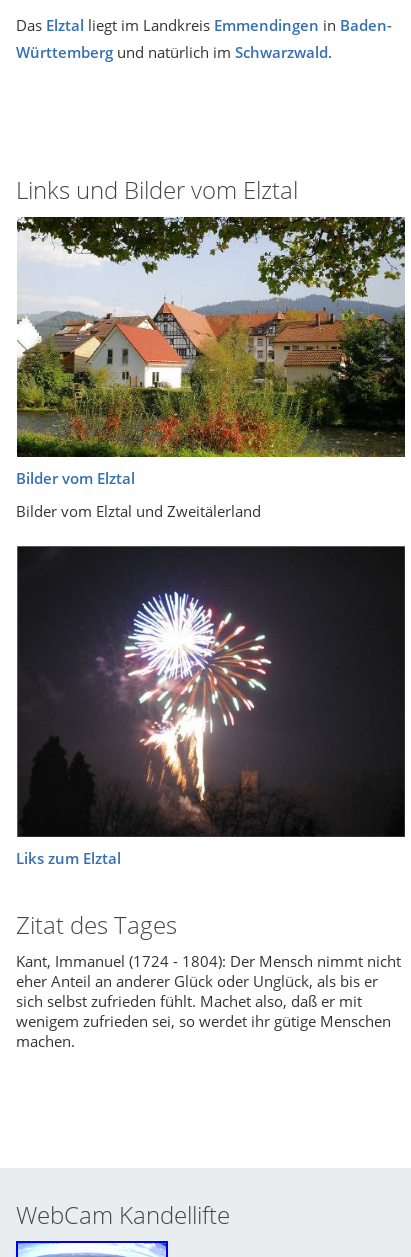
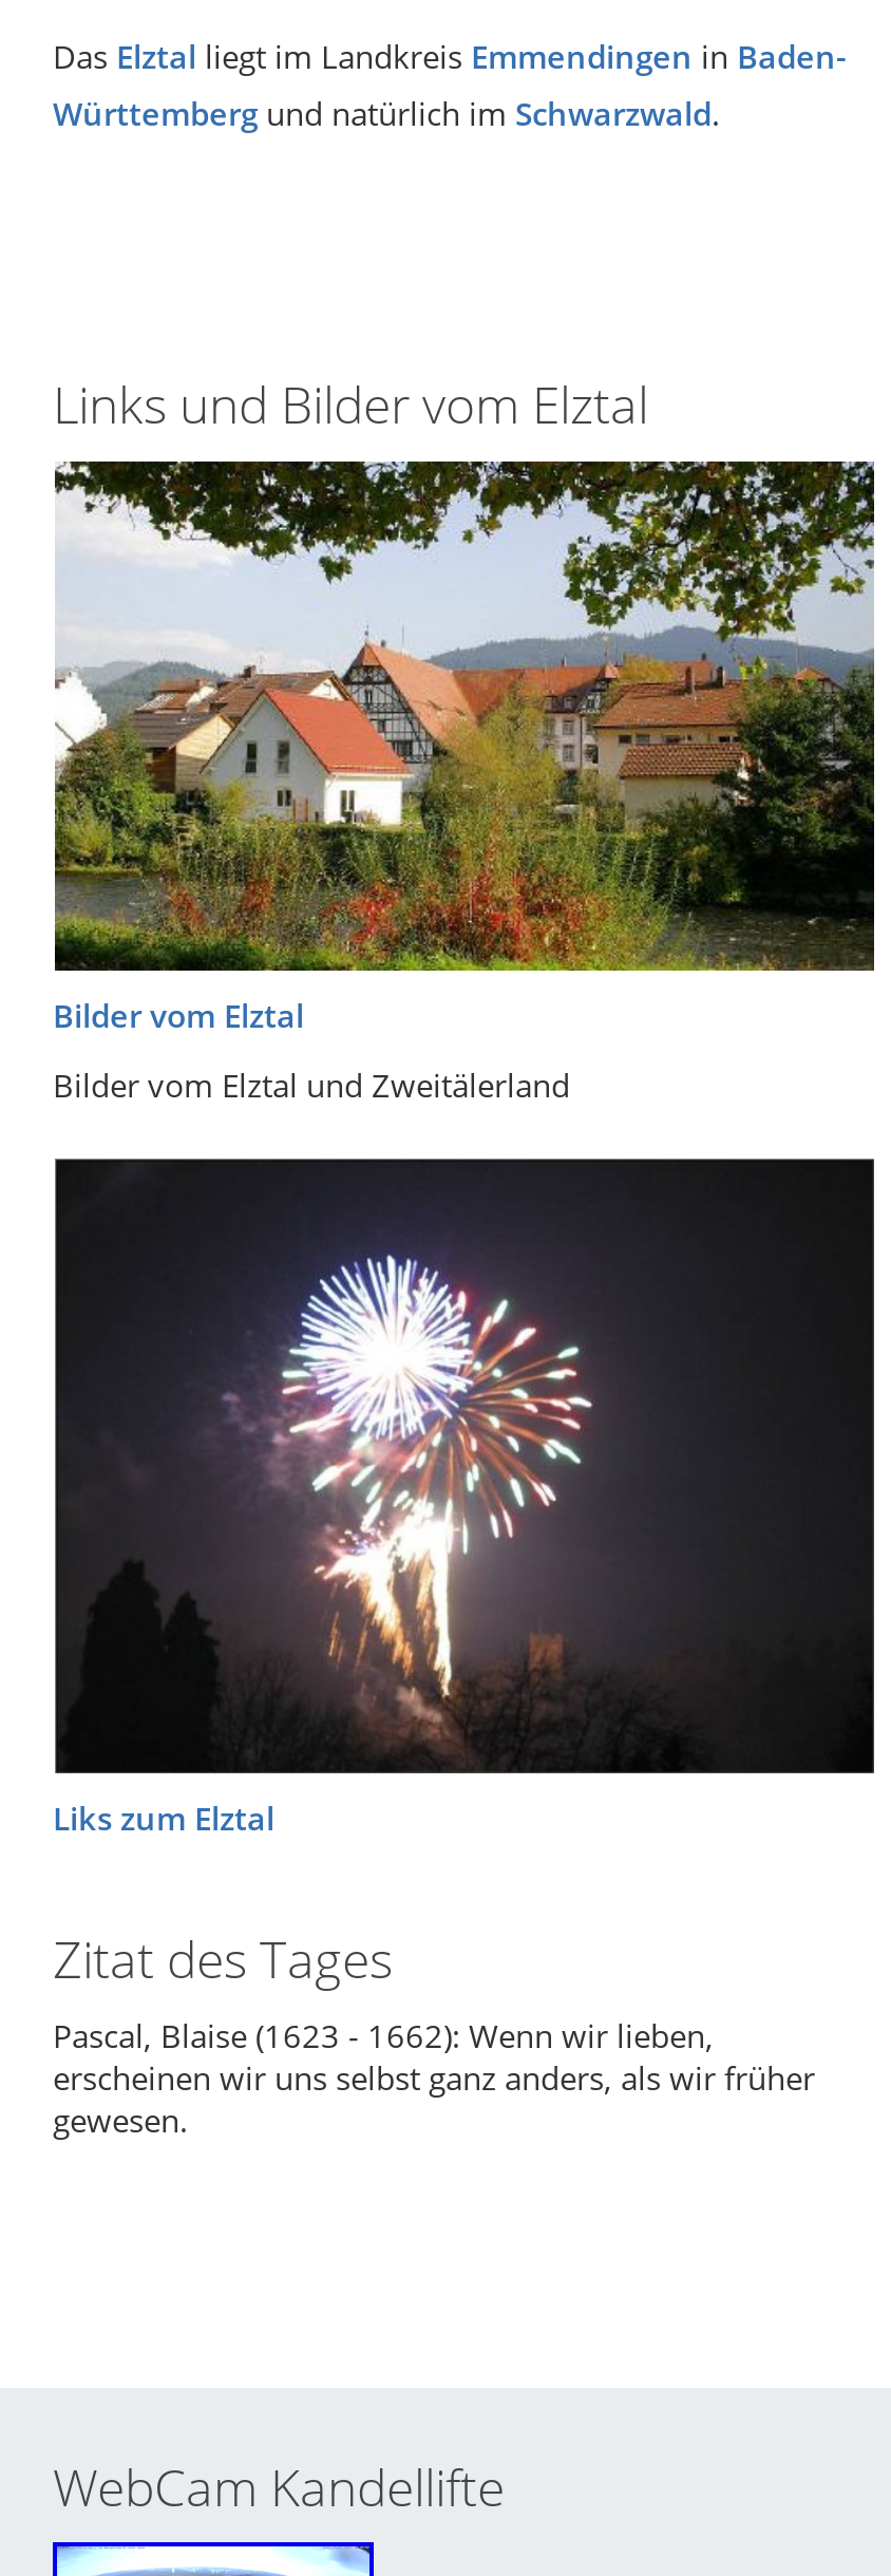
[16,951,401,1051] Kant, Immanuel (1724 - 1804): Der Mensch nimmt nicht | eher Anteil an anderer Glück oder Unglück, als bis er | sich selbst zufrieden fühlt. Machet also, daß er mit | wenigem zufrieden sei, so werdet ihr gütige Menschen | machen. -> [53,2014,815,2141] Pascal, Blaise (1623 - 1662): Wenn wir lieben, | erscheinen wir uns selbst ganz anders, als wir früher | gewesen.

